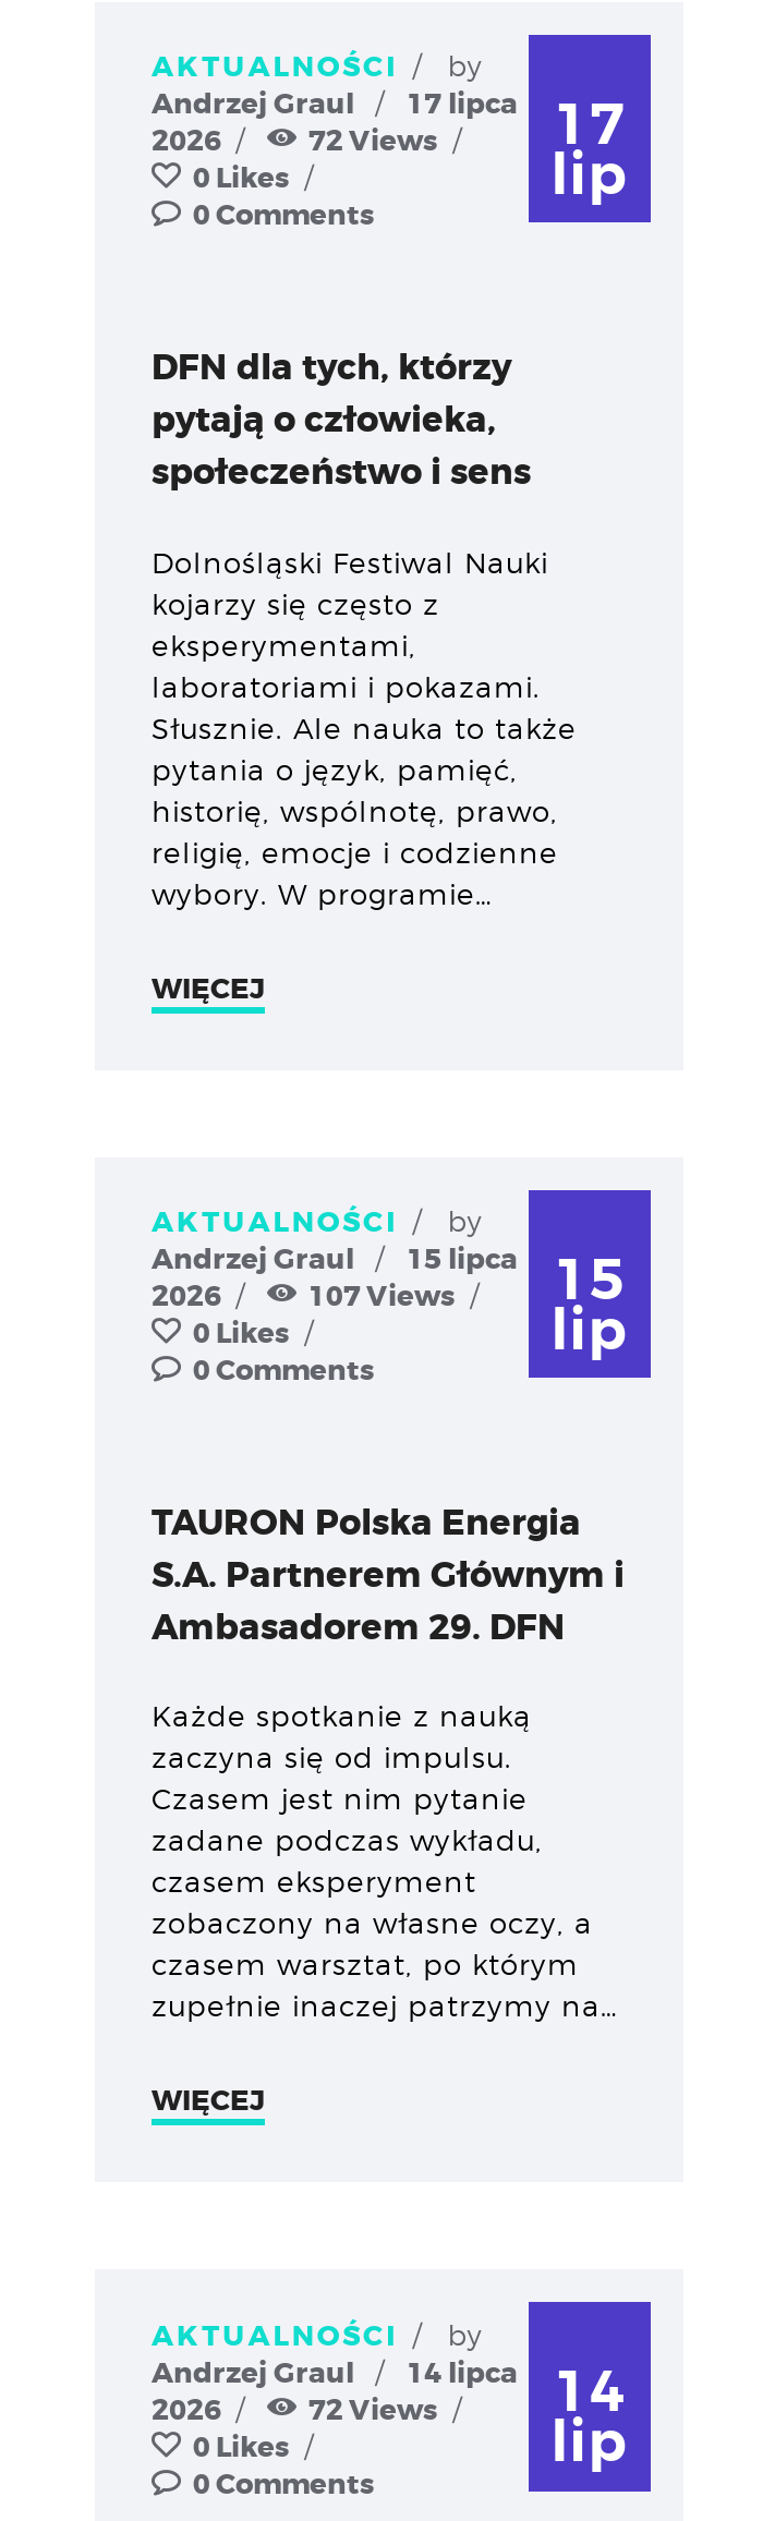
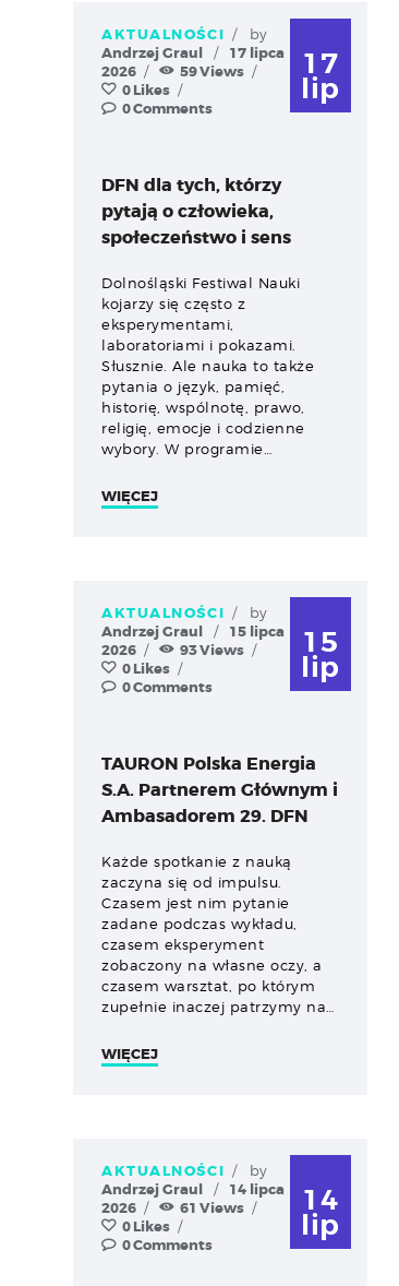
[308,123,438,160] 72 Views -> [180,62,245,81] 59 Views
[308,1278,455,1315] 107 Views -> [180,641,245,659] 93 Views
[308,2391,438,2428] 72 Views -> [180,1199,245,1217] 61 Views

